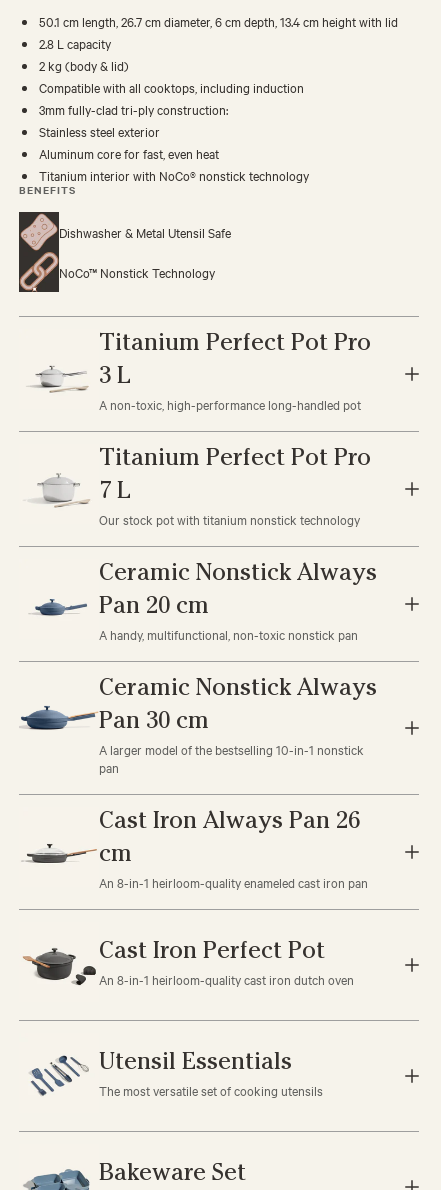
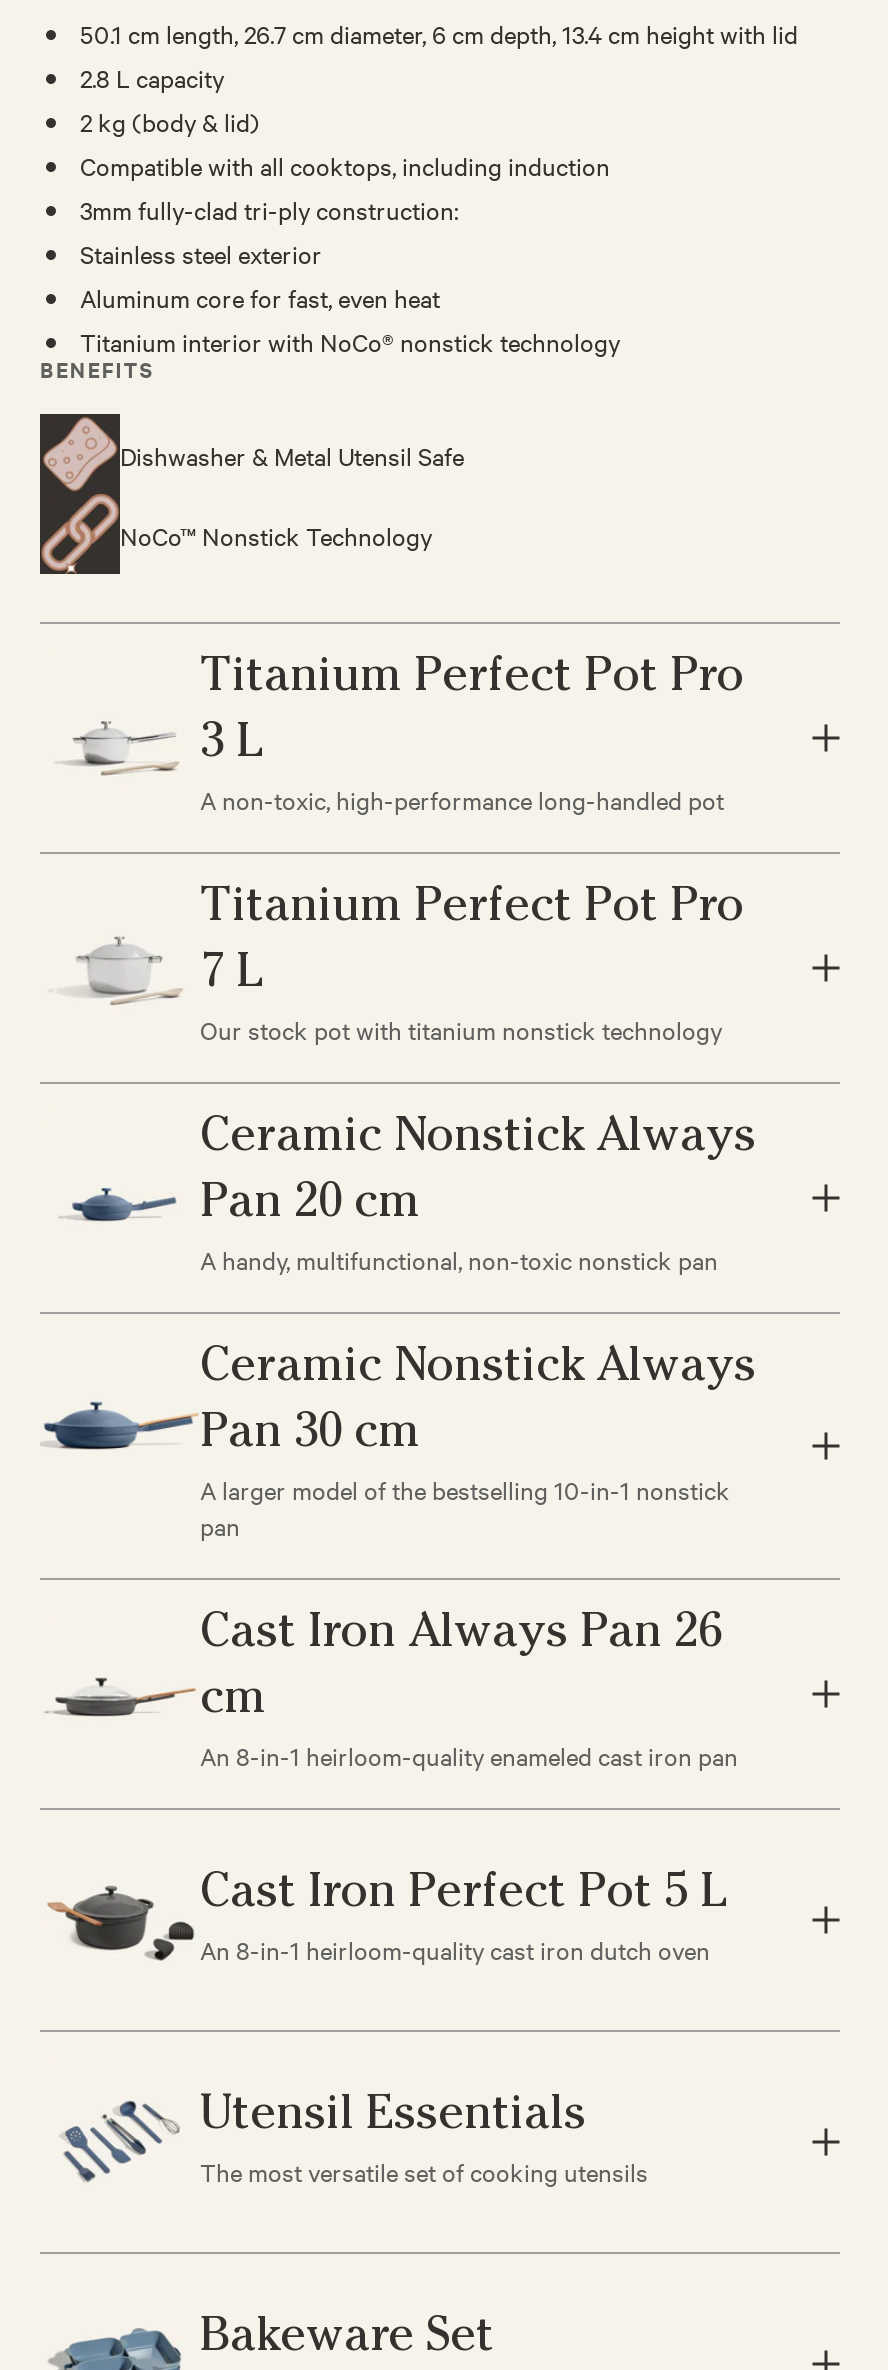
[99,940,325,964] Cast Iron Perfect Pot -> [200,1871,728,1919] Cast Iron Perfect Pot 5 L

